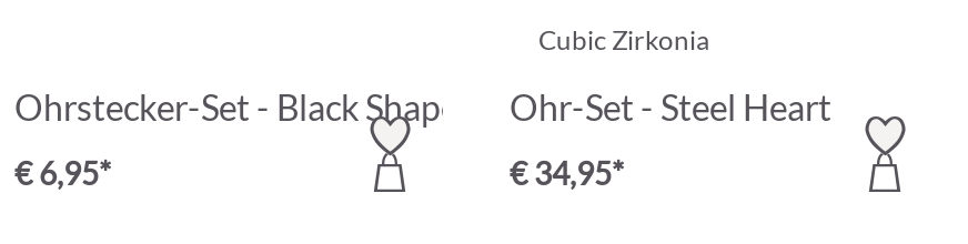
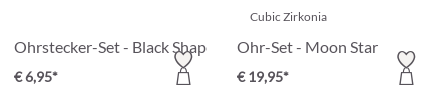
[510,85,831,192] Ohr-Set - Steel Heart | € 34,95* -> [237,37,378,85] Ohr-Set - Moon Star | € 19,95*

